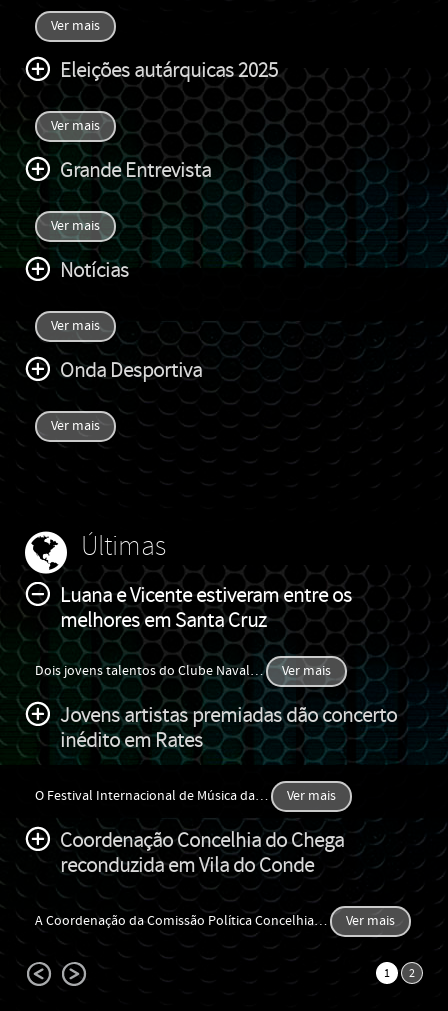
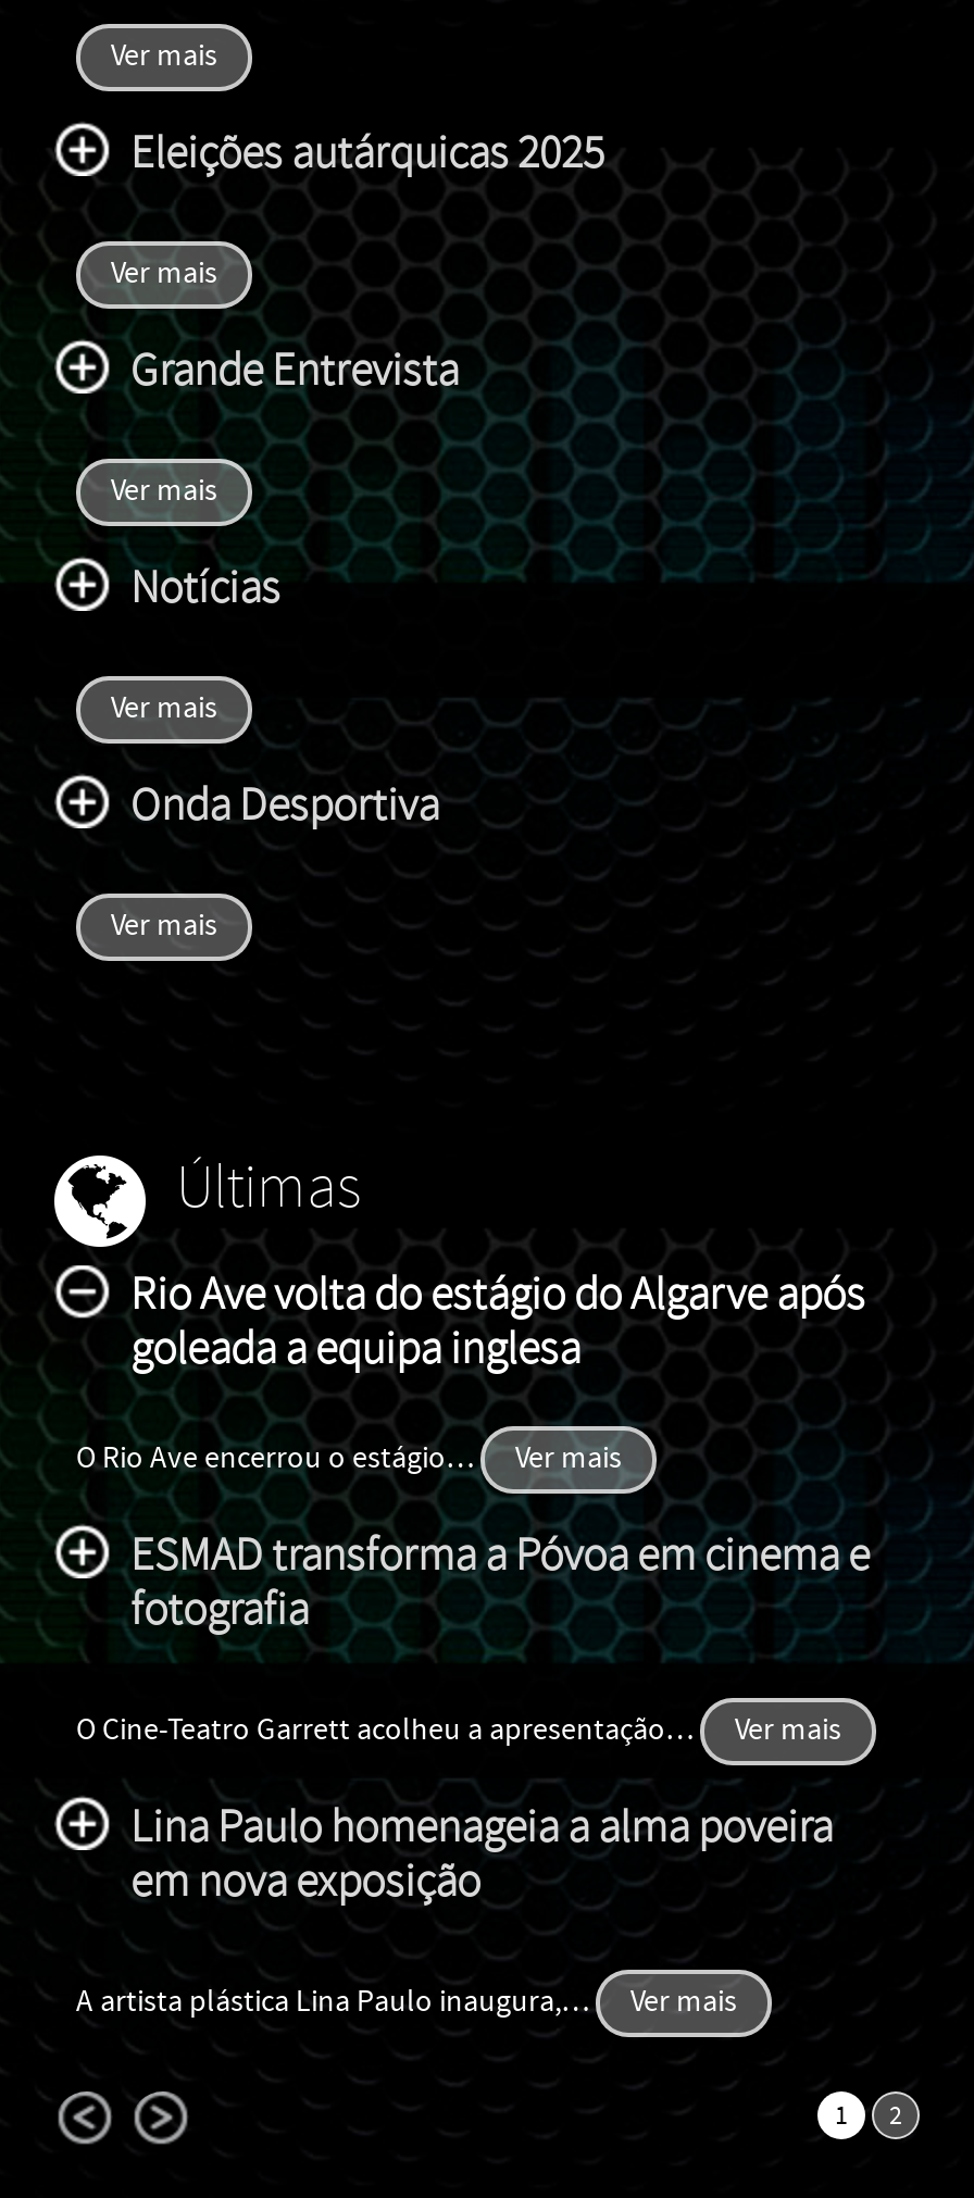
[60,584,352,633] Luana e Vicente estiveram entre os | melhores em Santa Cruz -> [130,1269,865,1376] Rio Ave volta do estágio do Algarve após | goleada a equipa inglesa
[35,663,263,679] Dois jovens talentos do Clube Naval … -> [76,1441,474,1476] O Rio Ave encerrou o estágio …
[60,704,397,753] Jovens artistas premiadas dão concerto | inédito em Rates -> [130,1530,870,1637] ESMAD transforma a Póvoa em cinema e | fotografia
[35,788,268,804] O Festival Internacional de Música da … -> [76,1713,694,1748] O Cine-Teatro Garrett acolheu a apresentação …
[60,829,344,878] Coordenação Concelhia do Chega | reconduzida em Vila do Conde -> [130,1802,833,1908] Lina Paulo homenageia a alma poveira | em nova exposição
[35,913,327,929] A Coordenação da Comissão Política Concelhia … -> [76,1985,589,2019] A artista plástica Lina Paulo inaugura, …

